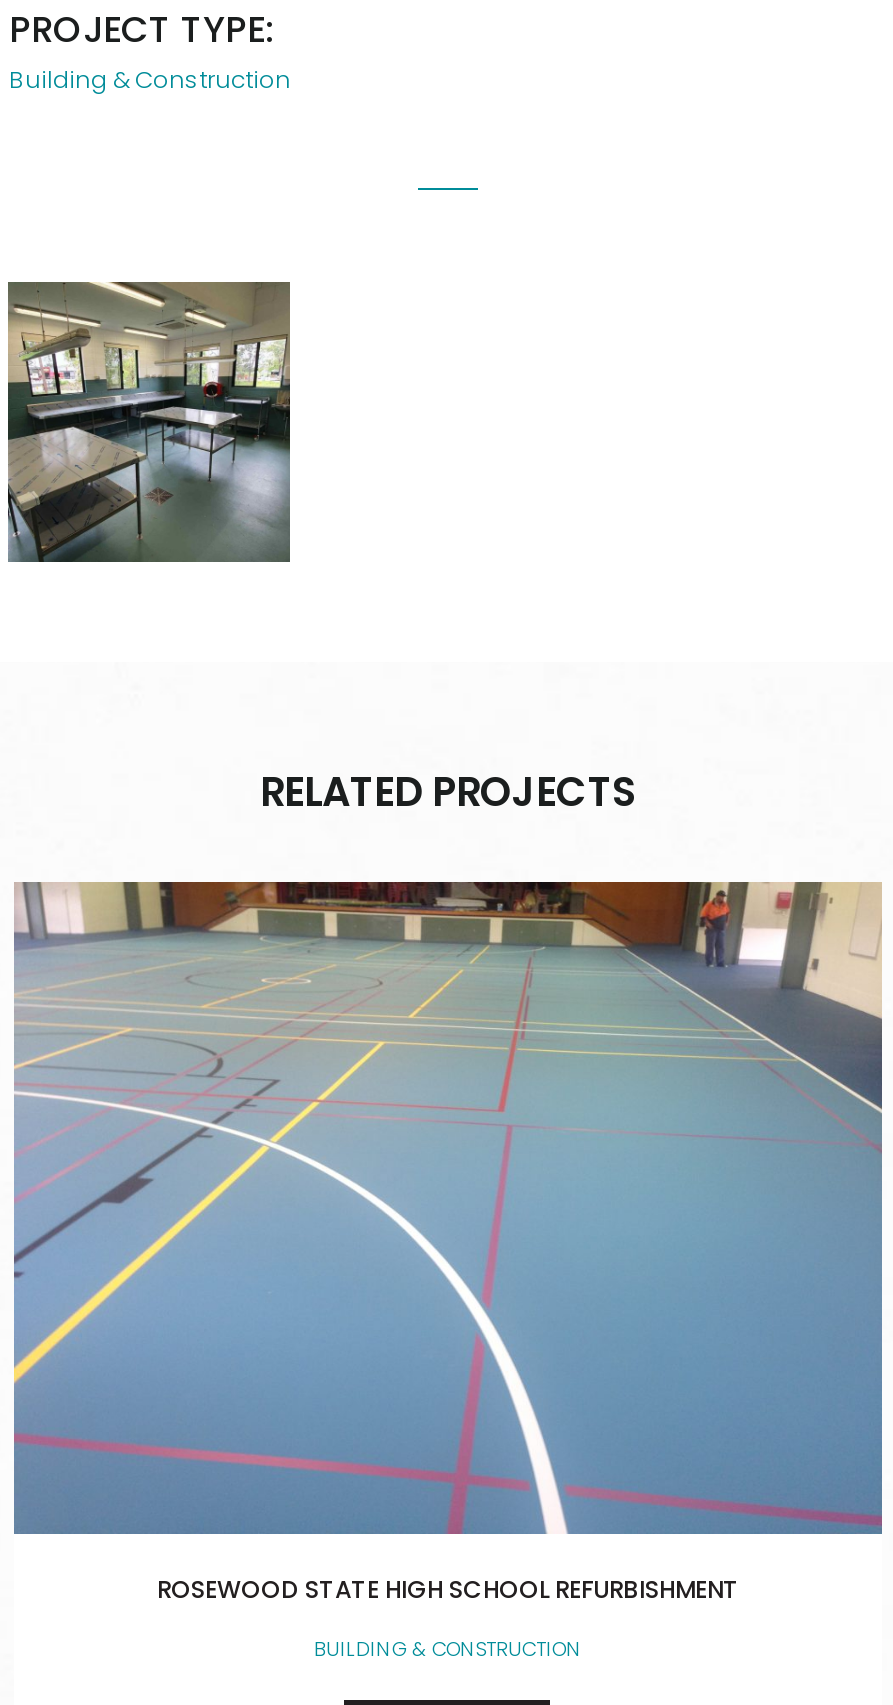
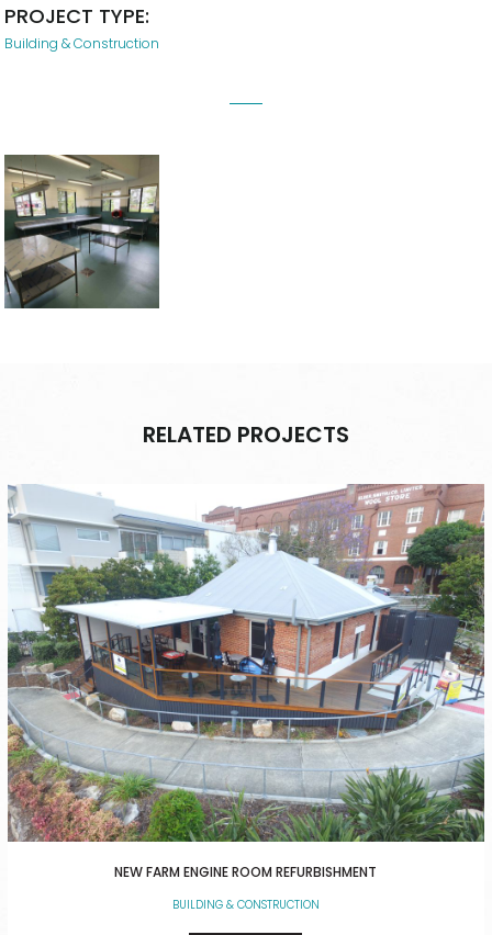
[12,880,884,1606] [image] | ROSEWOOD STATE HIGH SCHOOL REFURBISHMENT -> [7,483,485,881] [image] | NEW FARM ENGINE ROOM REFURBISHMENT

